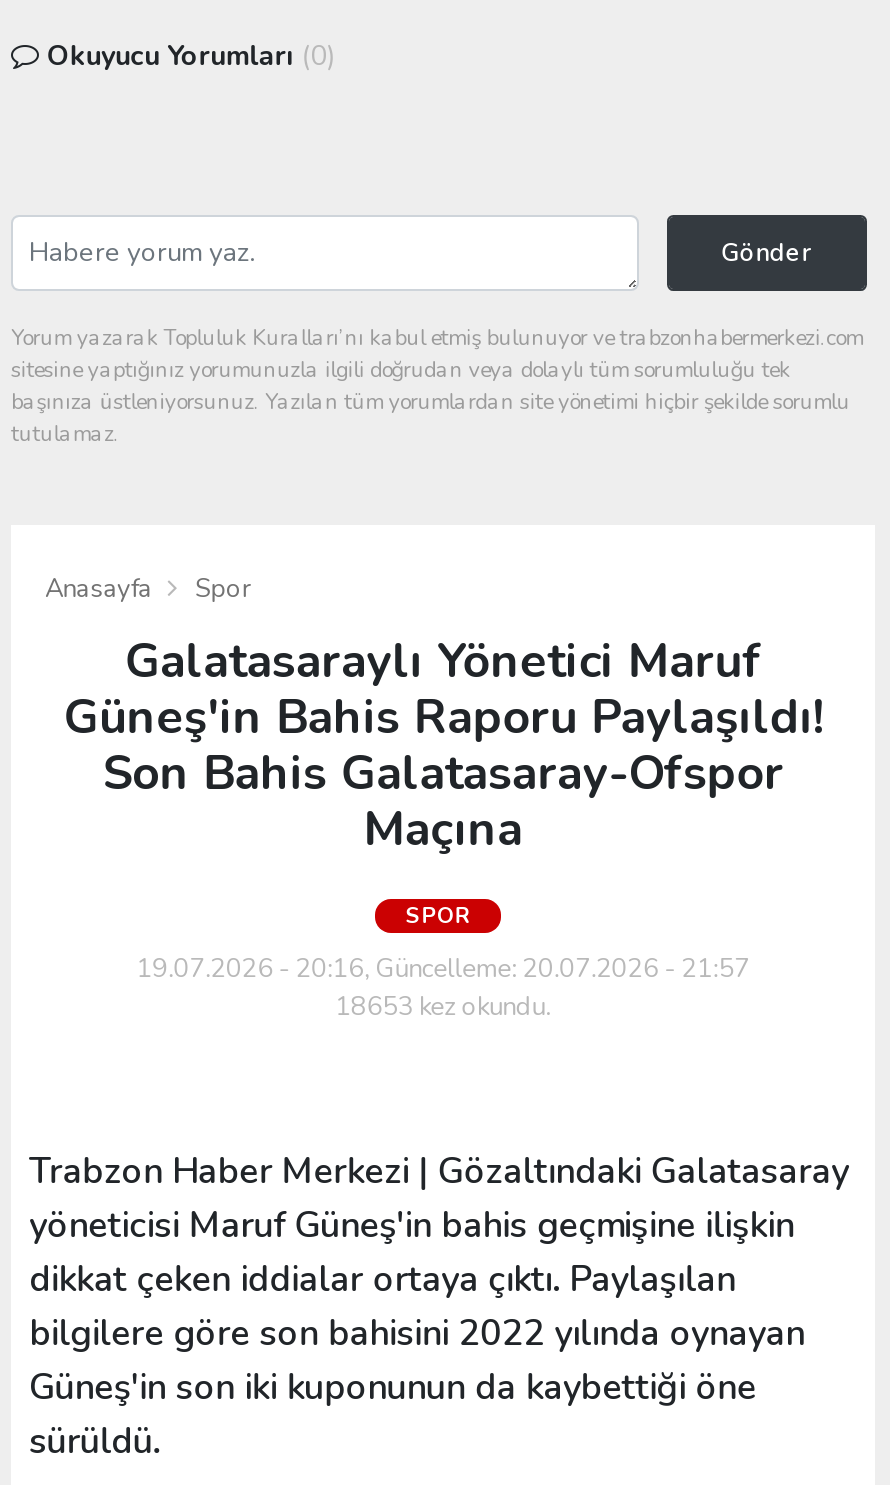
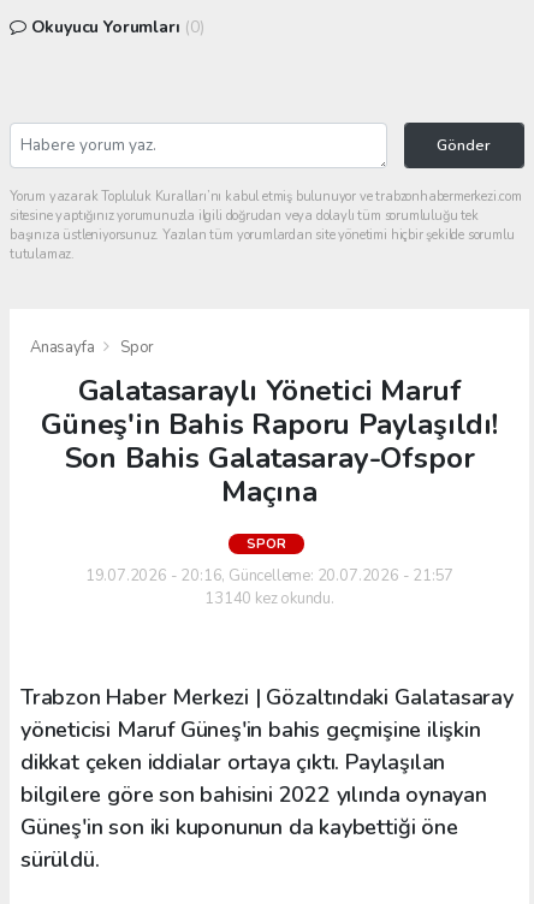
[335,989,551,1025] 18653 kez okundu. -> [205,588,334,609] 13140 kez okundu.

